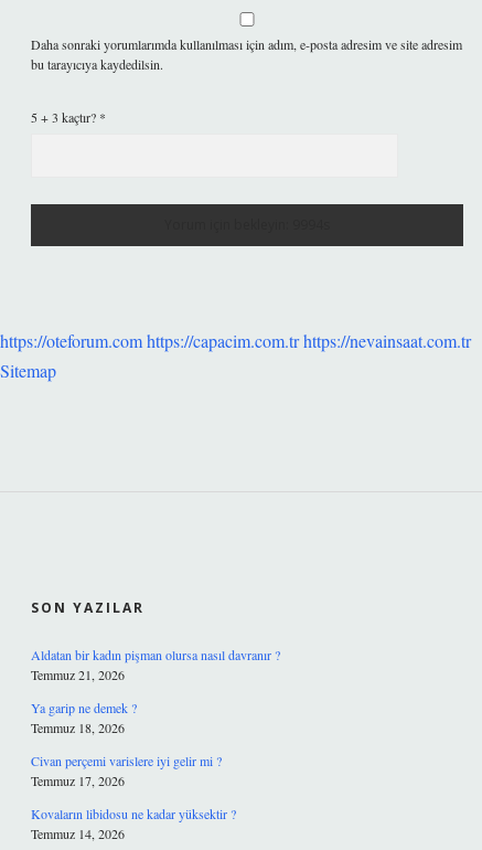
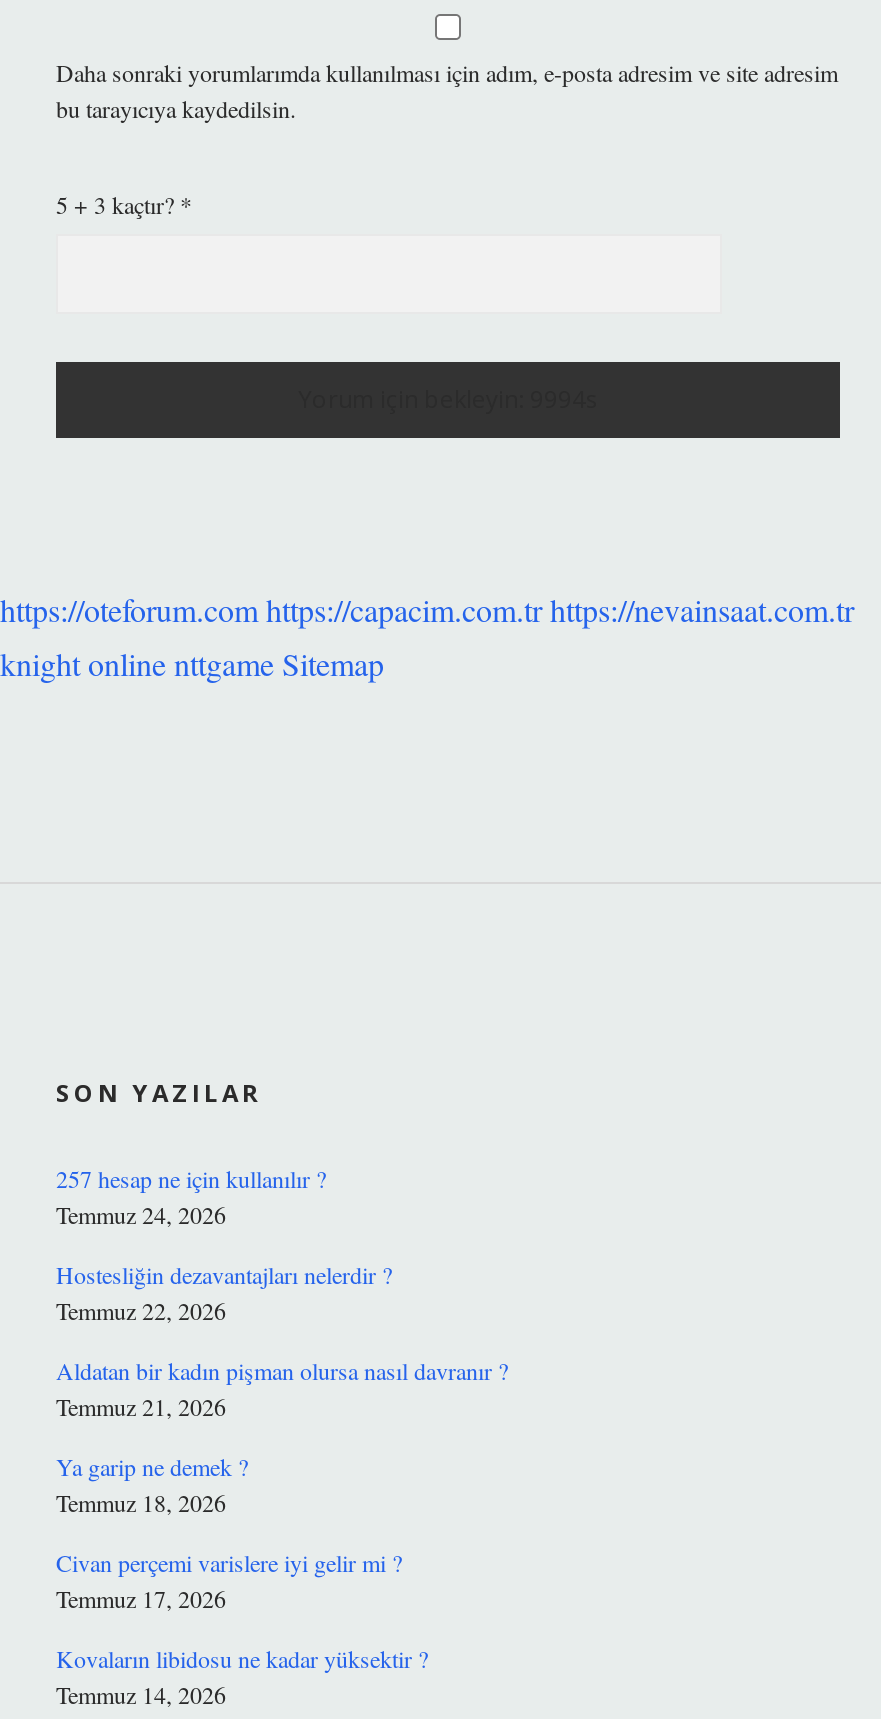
[0,359,56,382] Sitemap -> [0,642,384,684] knight online nttgame Sitemap
none -> [56,1162,392,1326] 257 hesap ne için kullanılır ? | Temmuz 24, 2026 | Hostesliğin dezavantajları nelerdir ? | Temmuz 22, 2026

